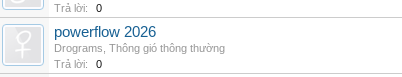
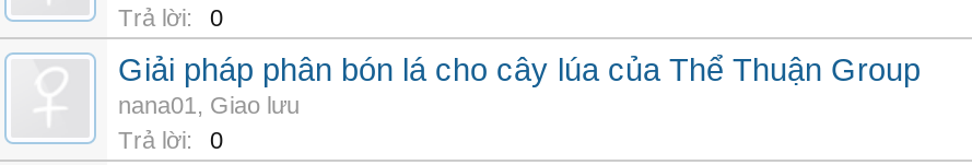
[54,24,225,54] powerflow 2026 | Drograms, Thông gió thông thường -> [118,52,921,118] Giải pháp phân bón lá cho cây lúa của Thể Thuận Group | nana01, Giao lưu

